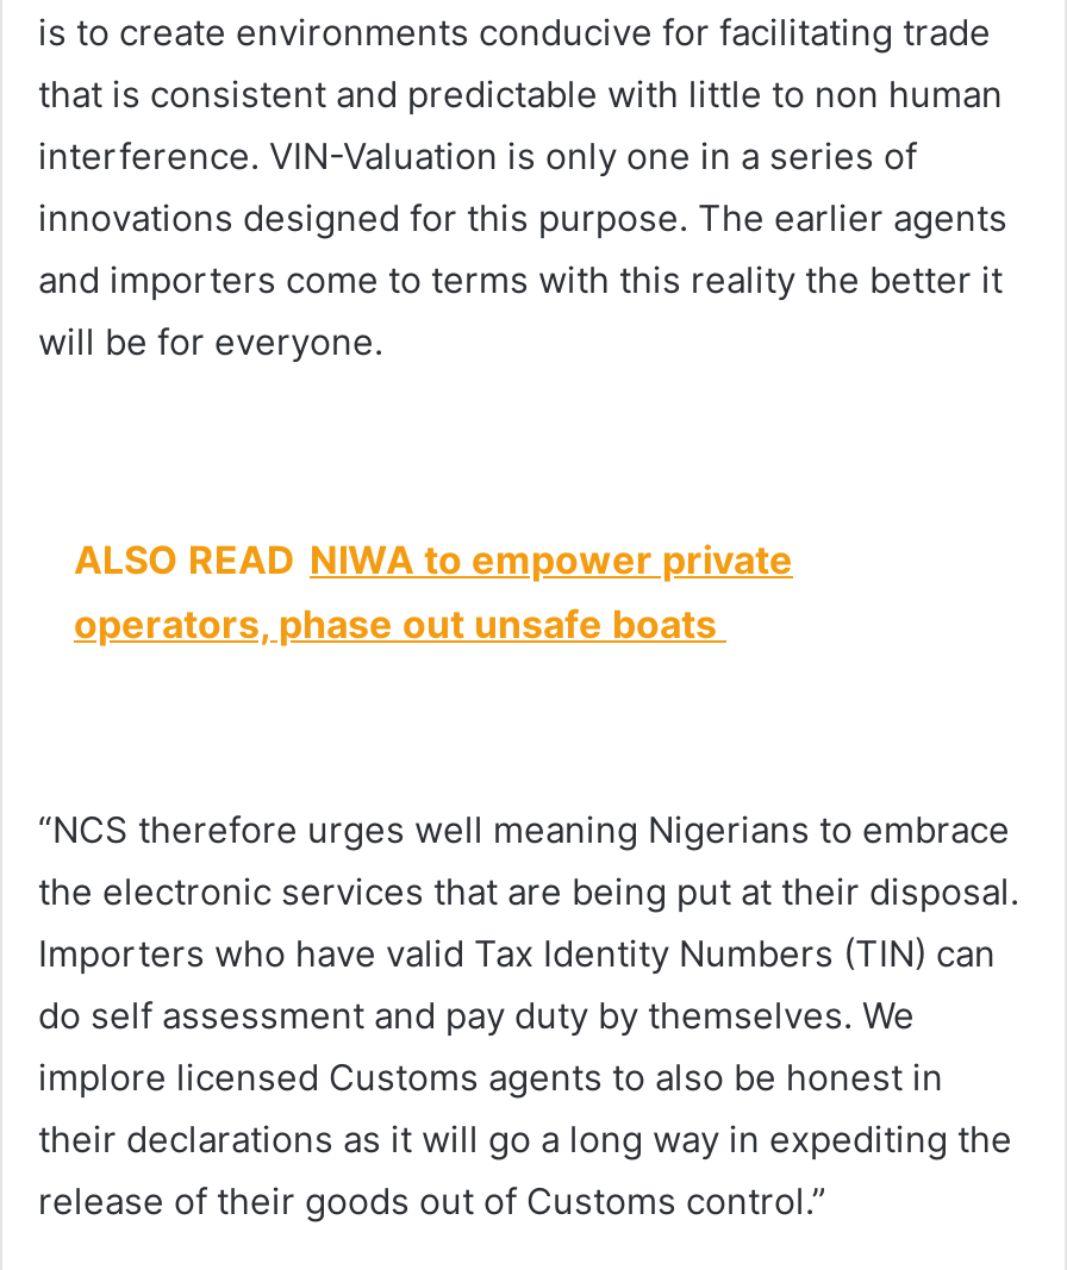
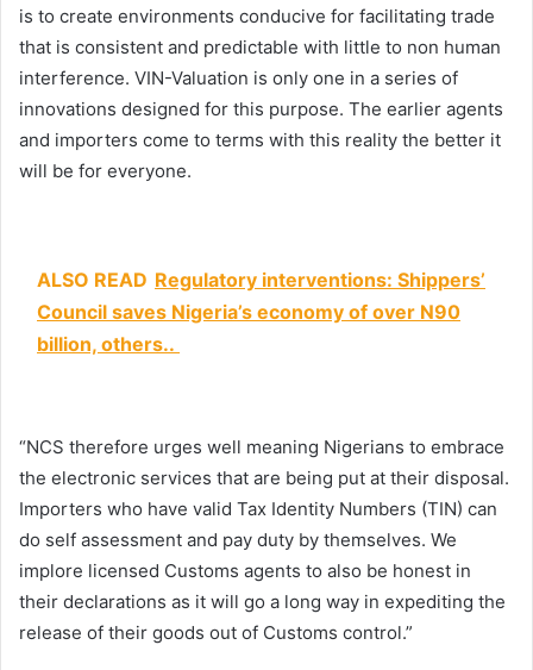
[74,535,793,647] ALSO READ NIWA to empower private | operators, phase out unsafe boats -> [37,267,485,355] ALSO READ Regulatory interventions: Shippers’ | Council saves Nigeria’s economy of over N90 | billion, others..

